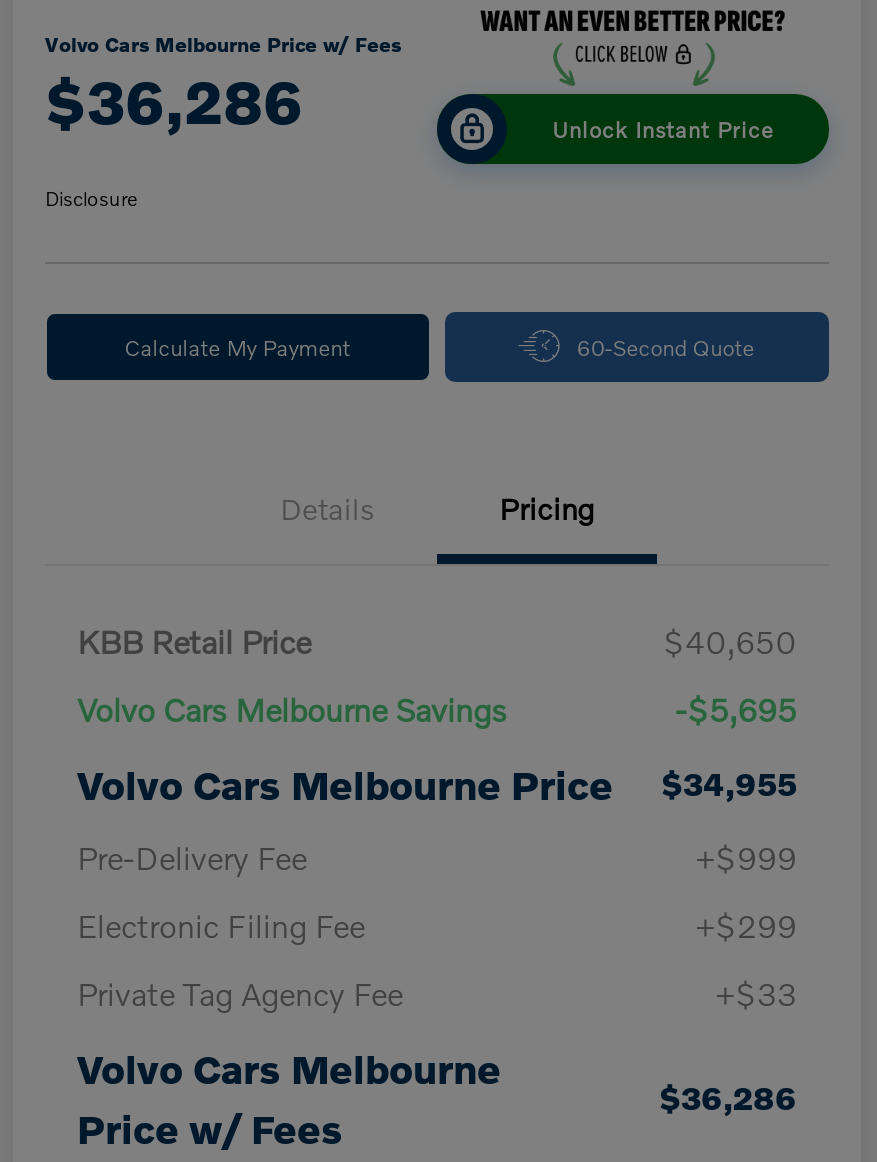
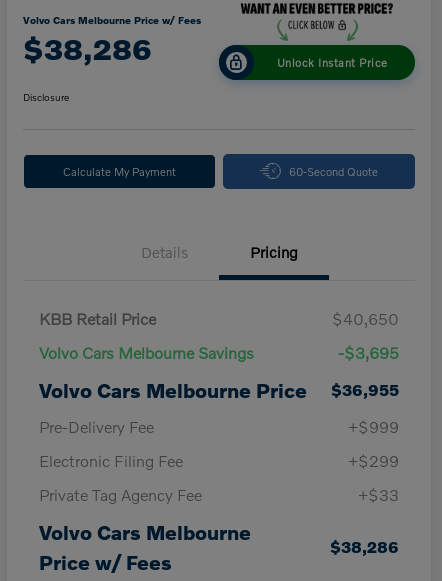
[45,66,303,136] $36,286 -> [23,31,152,66] $38,286
[675,689,797,727] -$5,695 -> [338,343,399,362] -$3,695
[77,759,797,807] Volvo Cars Melbourne Price $34,955 -> [39,378,399,402] Volvo Cars Melbourne Price $36,955
[659,1077,797,1115] $36,286 -> [330,537,399,556] $38,286

